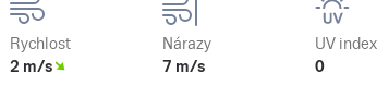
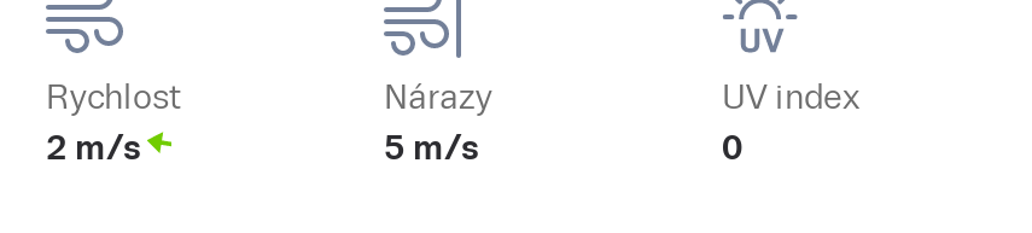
[162,58,205,75] 7 m/s -> [384,128,478,167] 5 m/s

